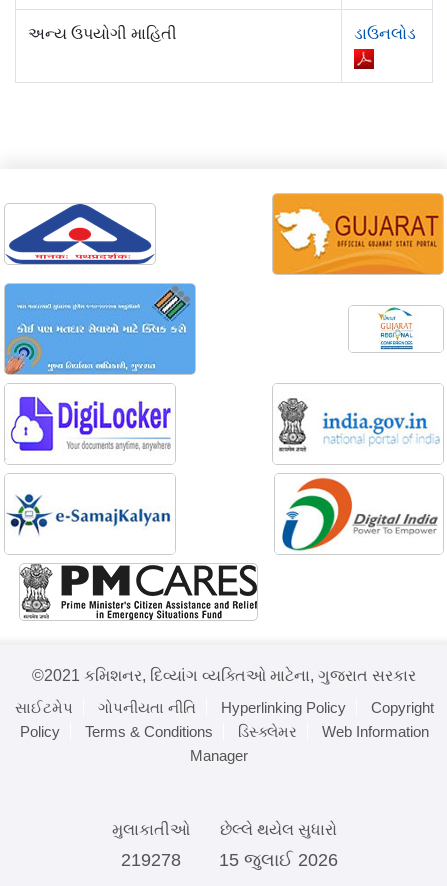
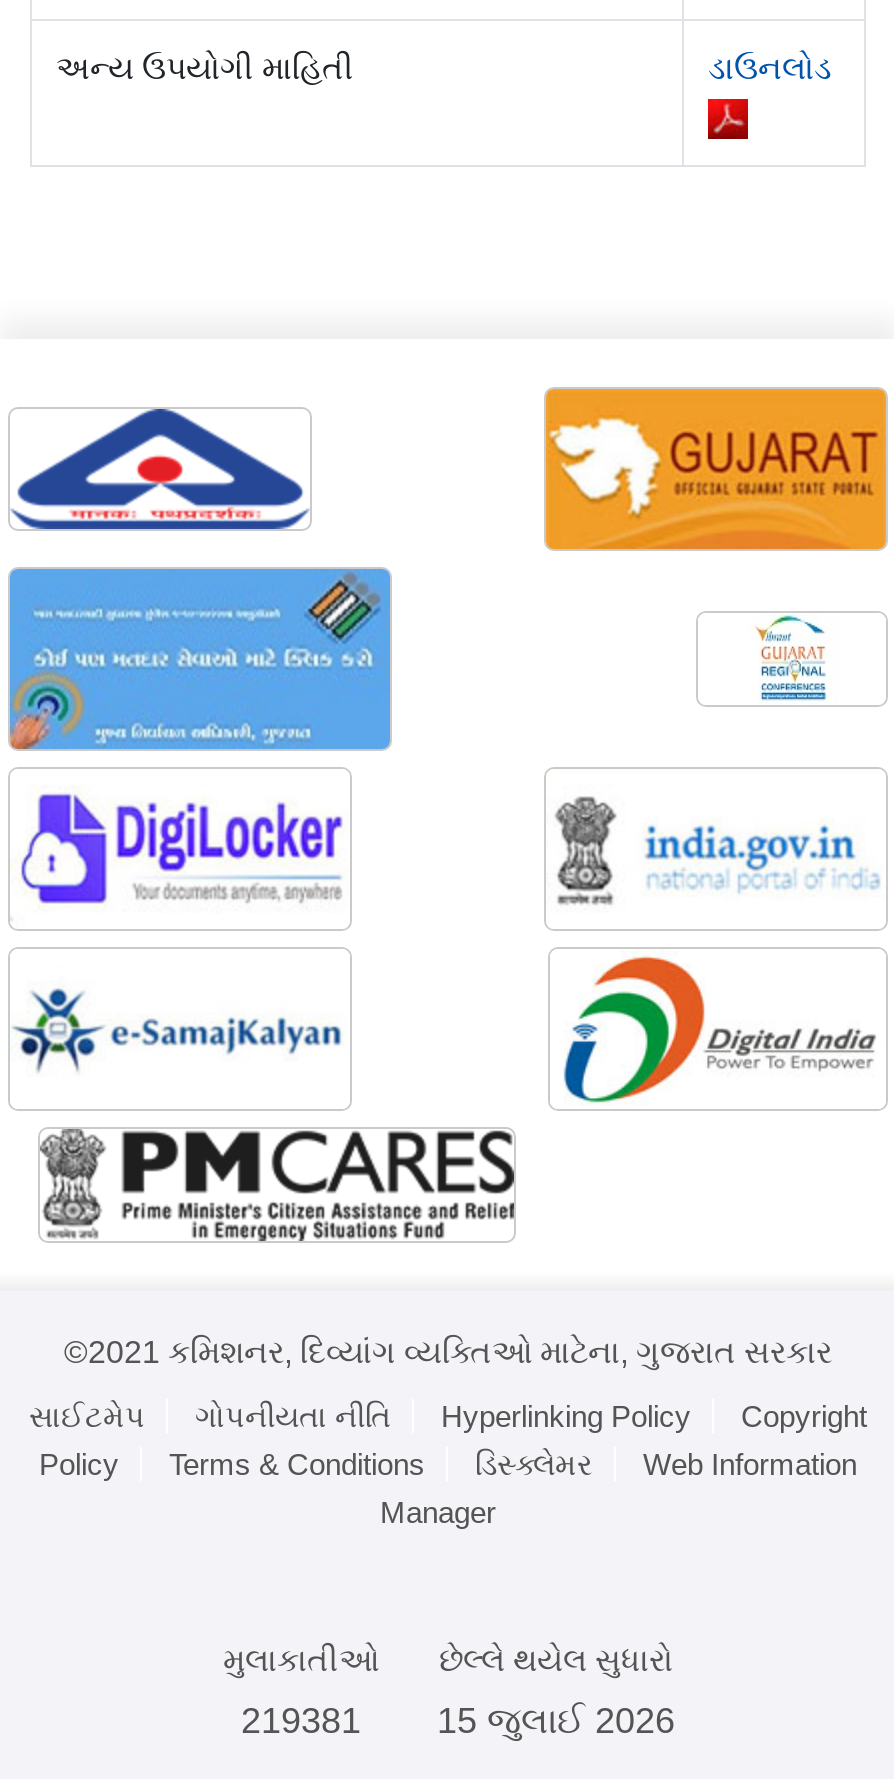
[120,850,180,870] 219278 -> [241,1701,361,1741] 219381

